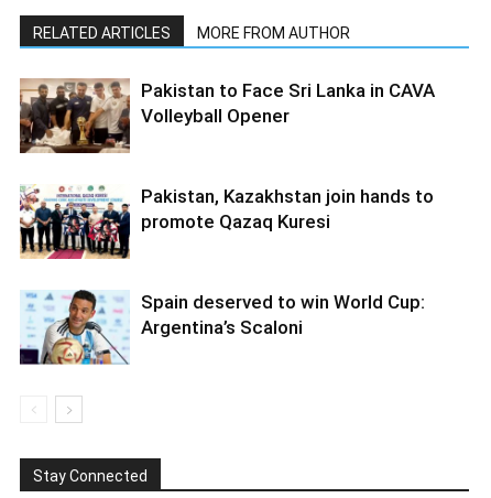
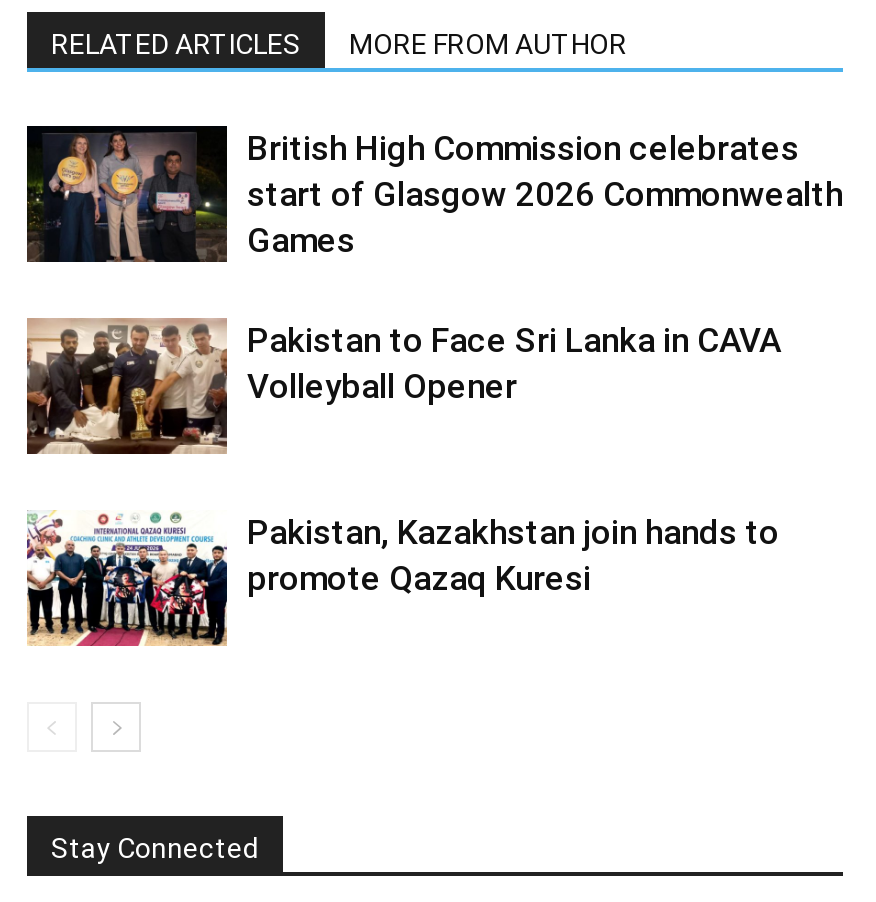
none -> [25,124,843,264] [image] | British High Commission celebrates | start of Glasgow 2026 Commonwealth | Games
moved [18,77,435,232] -> [23,316,781,597]: [image] | Pakistan to Face Sri Lanka in CAVA | Volleyball Opener | Pakistan, Kazakhstan join hands to | promote Qazaq Kuresi
[19,289,425,366] [image] | Spain deserved to win World Cup: | Argentina’s Scaloni -> none

